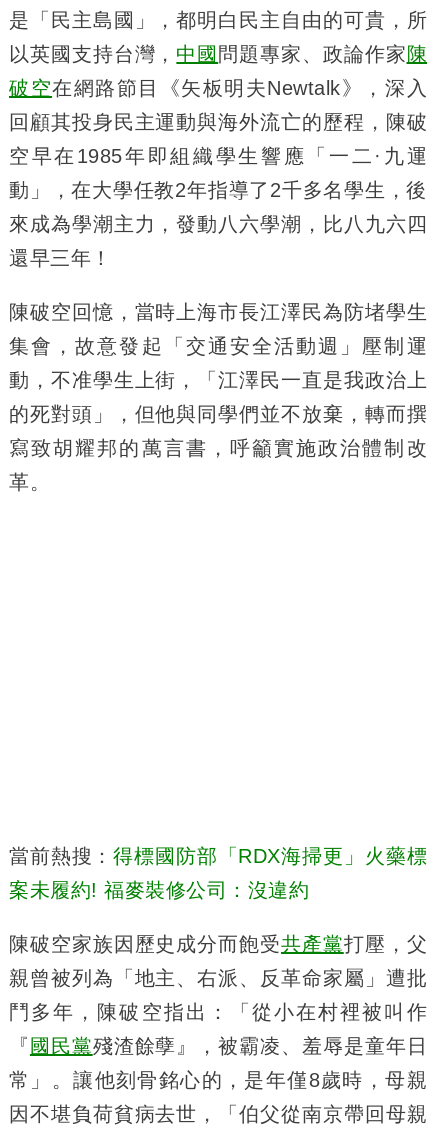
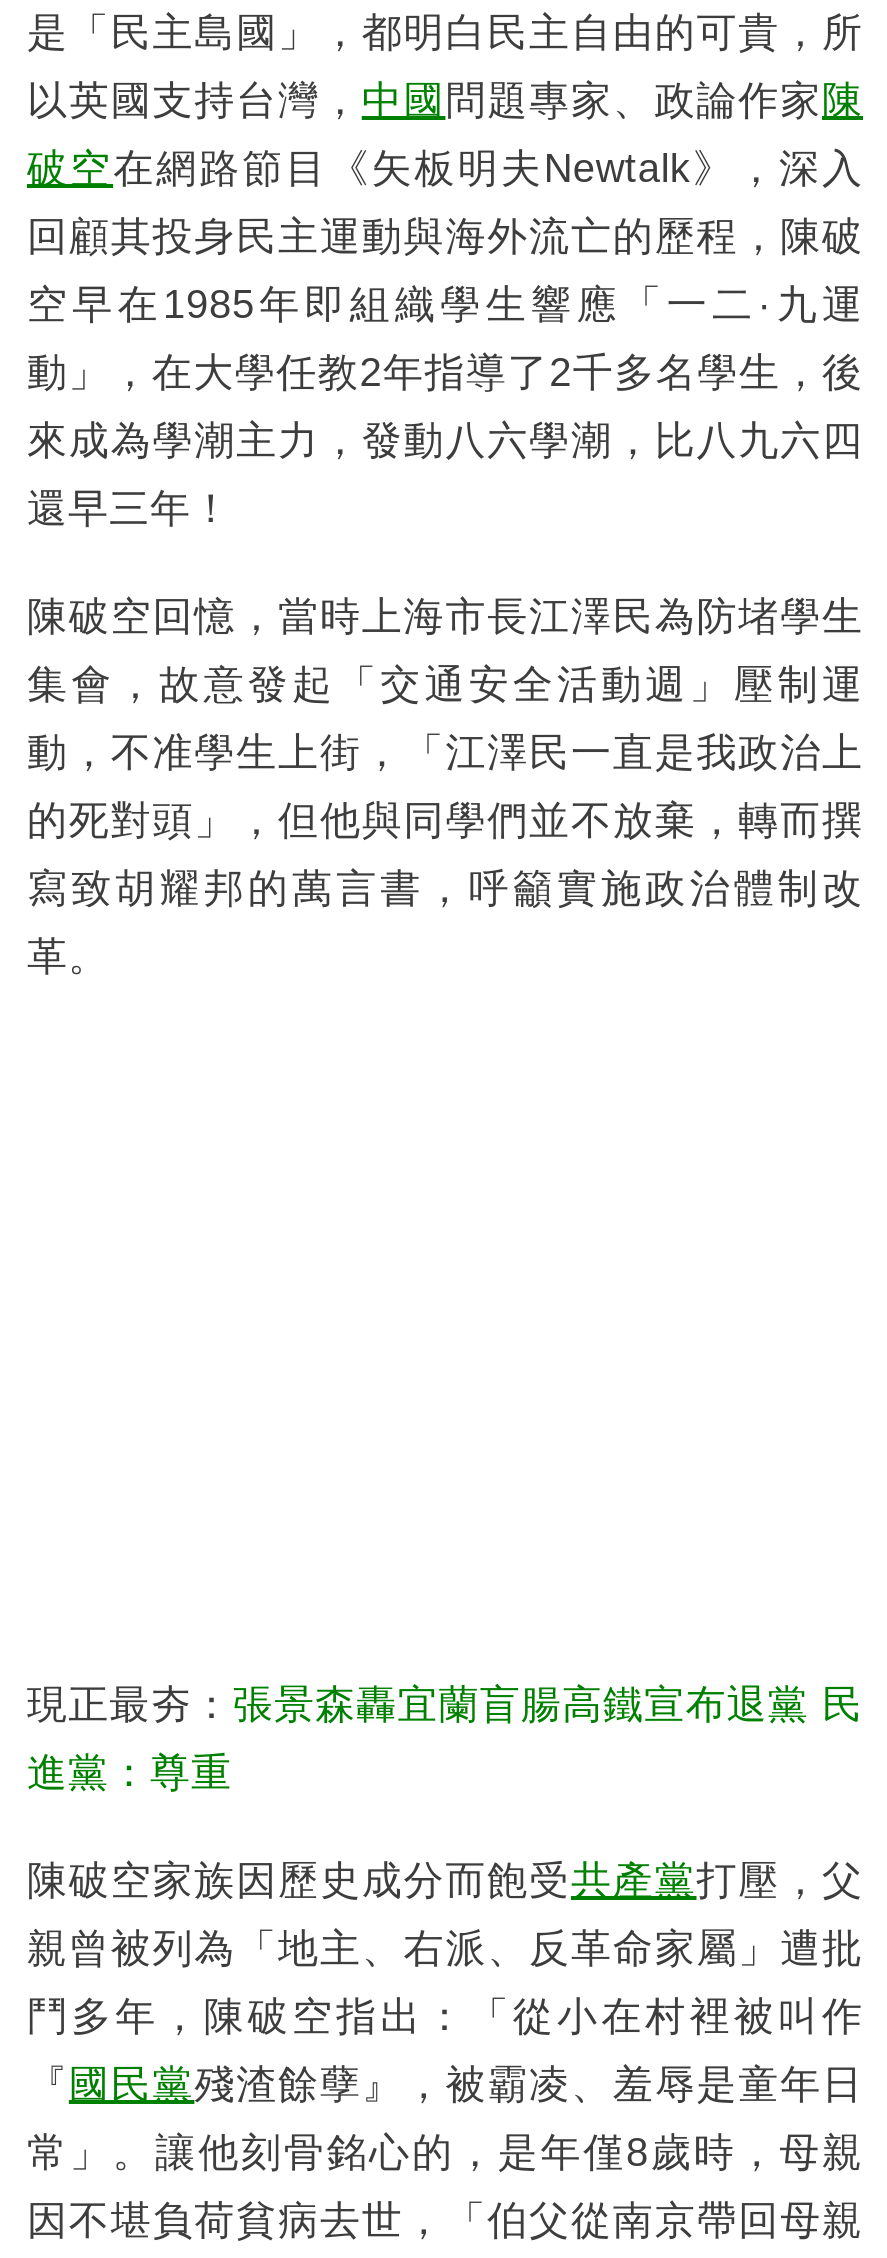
[9,844,427,866] 當前熱搜：得標國防部「RDX海掃更」火藥標 -> [27,1681,863,1725] 現正最夯：張景森轟宜蘭盲腸高鐵宣布退黨 民
[9,878,309,900] 案未履約! 福麥裝修公司：沒違約 -> [27,1749,232,1793] 進黨：尊重

